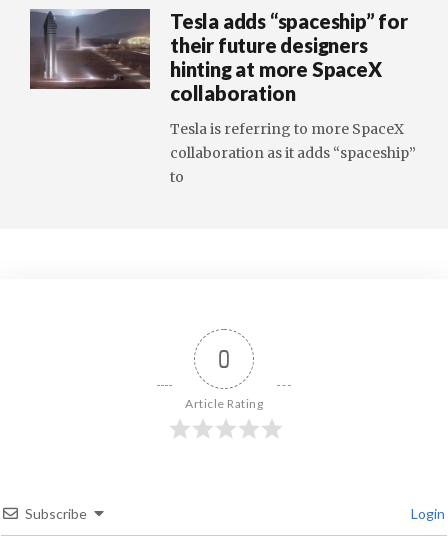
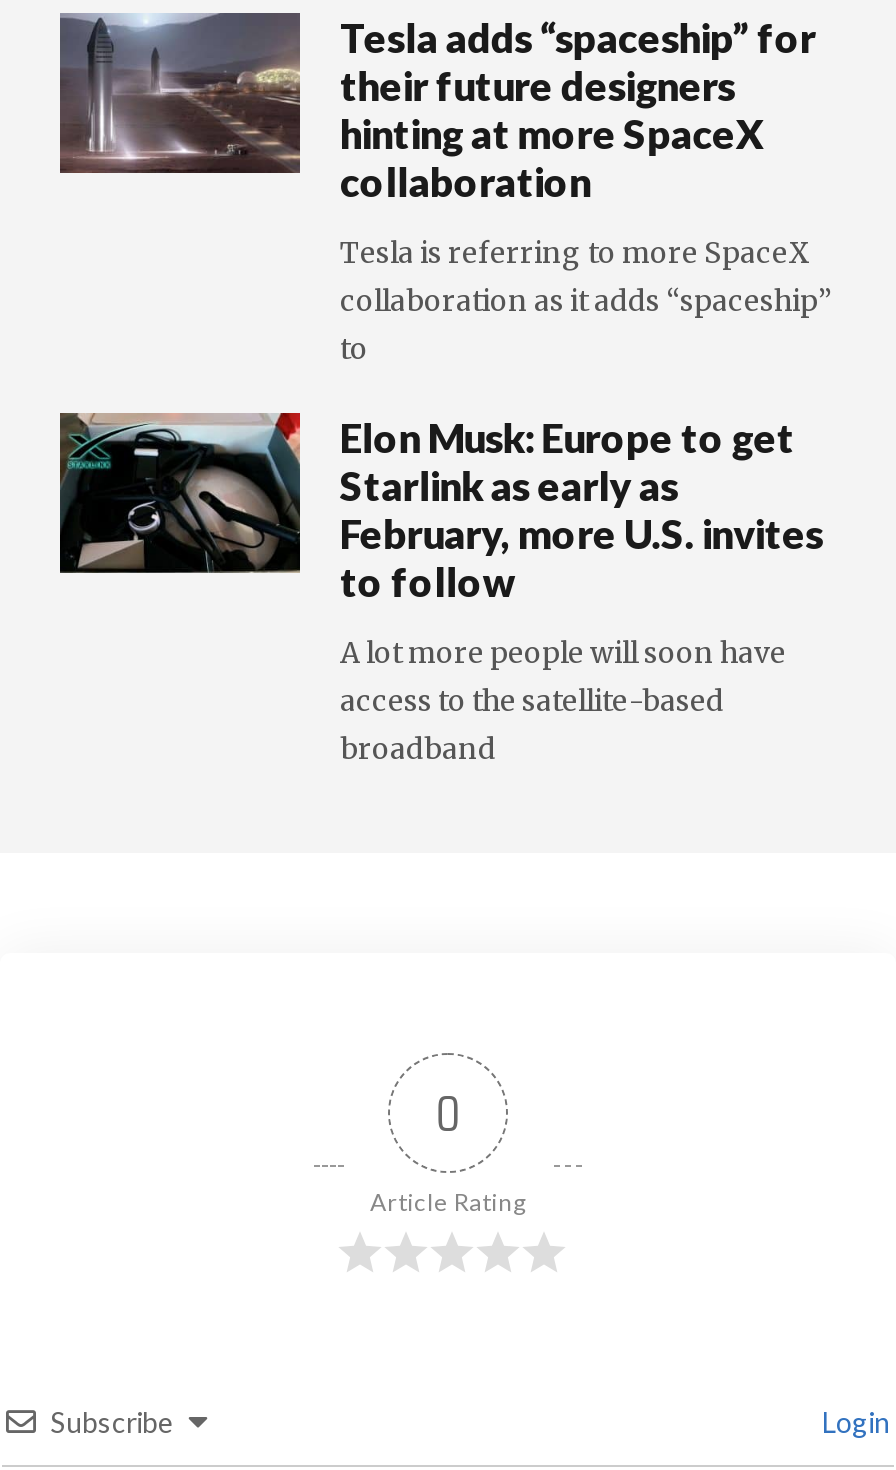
none -> [58,413,823,768] [image] | Elon Musk: Europe to get | Starlink as early as | February, more U.S. invites | to follow | A lot more people will soon have | access to the satellite-based | broadband

